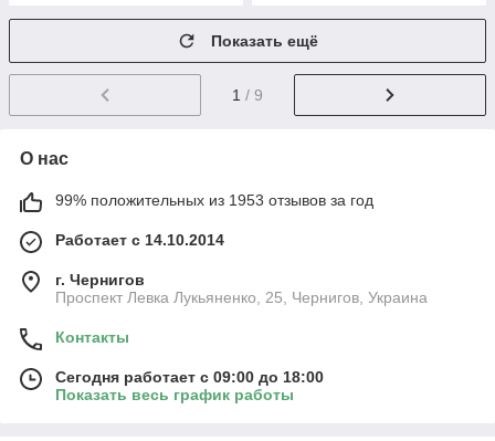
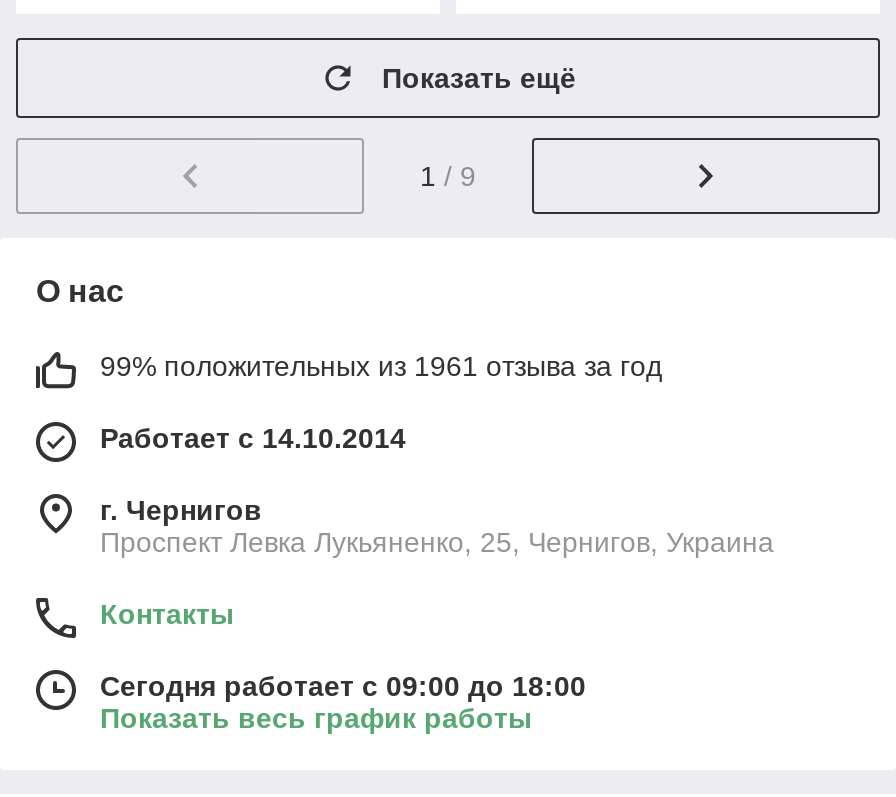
[55,191,373,209] 99% положительных из 1953 отзывов за год -> [100,350,662,382] 99% положительных из 1961 отзыва за год

